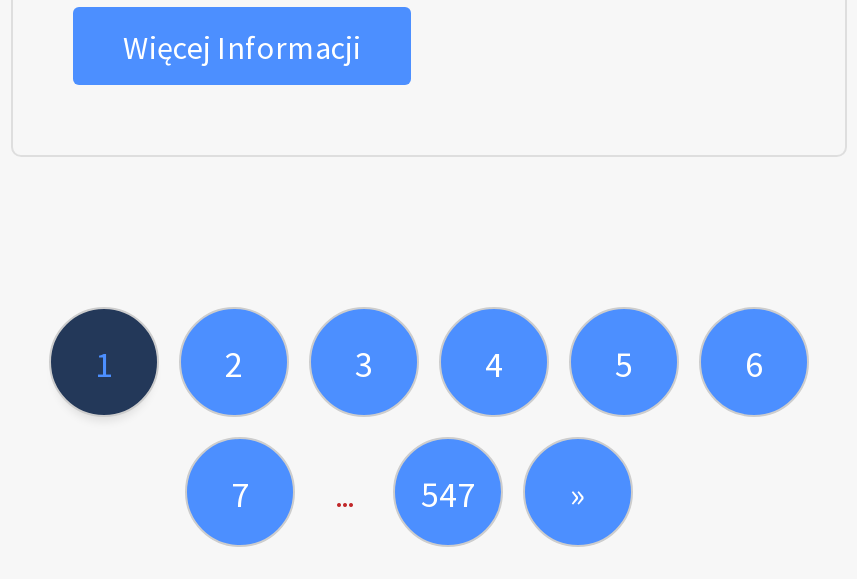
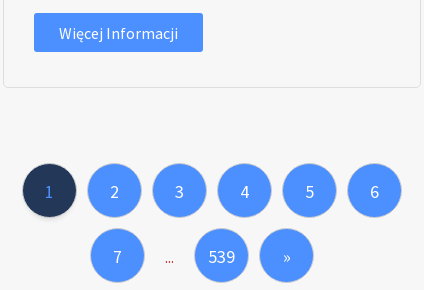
[421,471,475,517] 547 -> [208,245,235,268] 539

